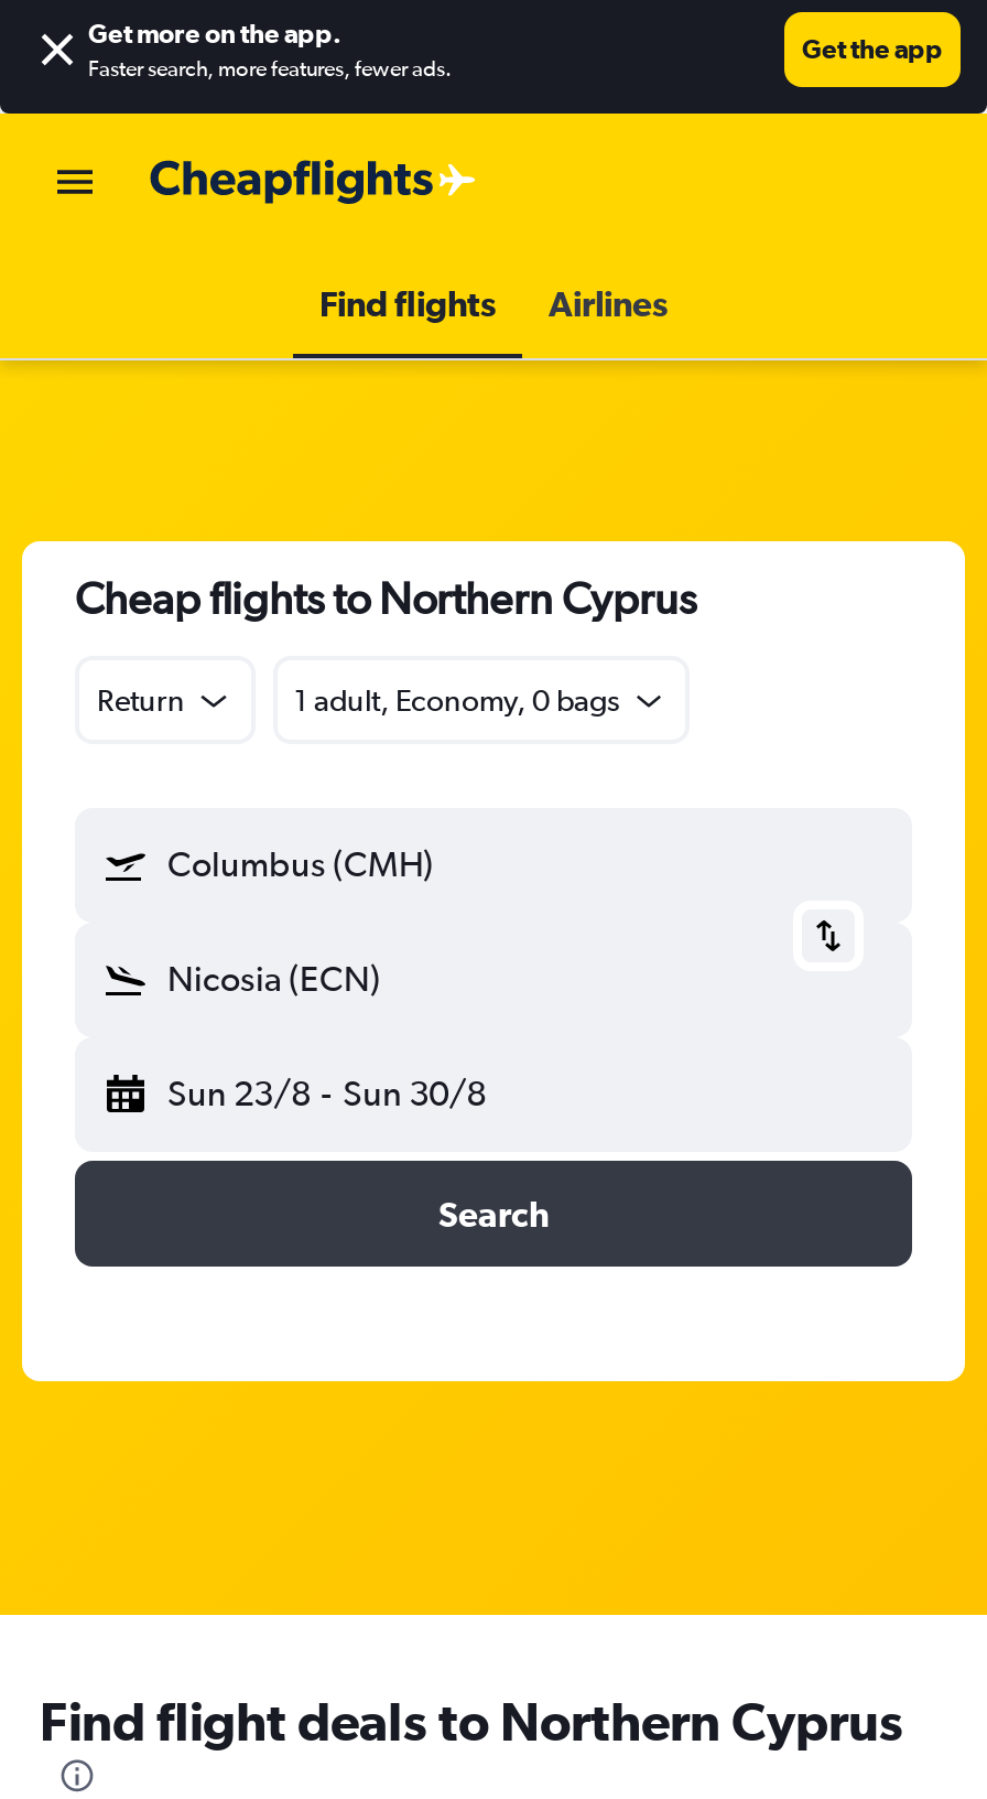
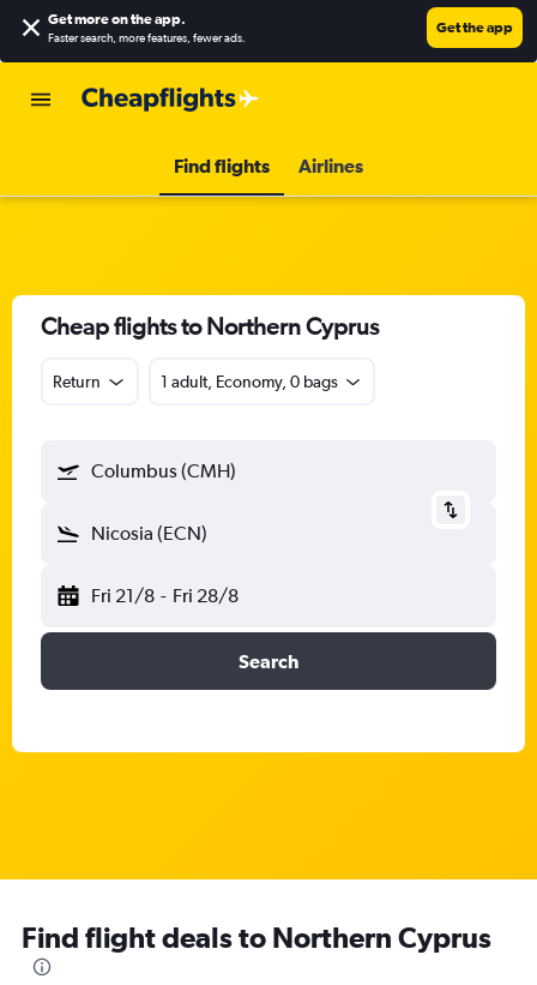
[167,1073,486,1114] Sun 23/8 - Sun 30/8 -> [91,584,238,607] Fri 21/8 - Fri 28/8

